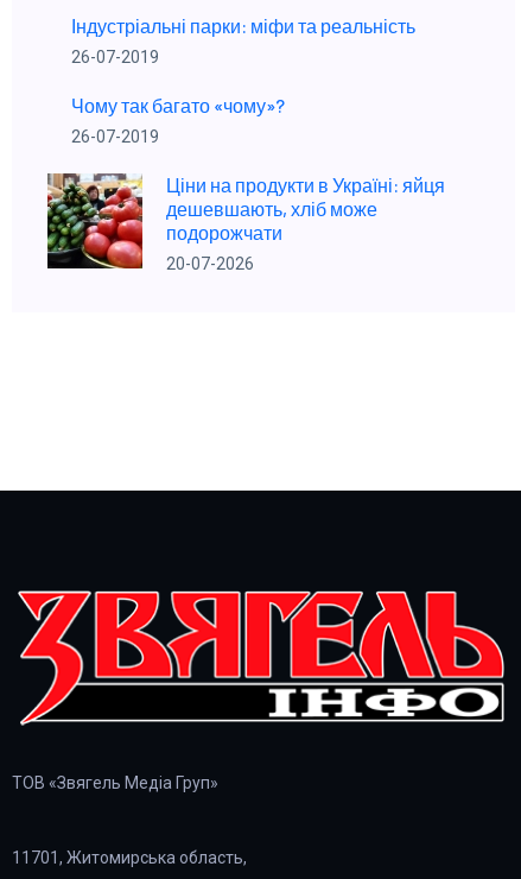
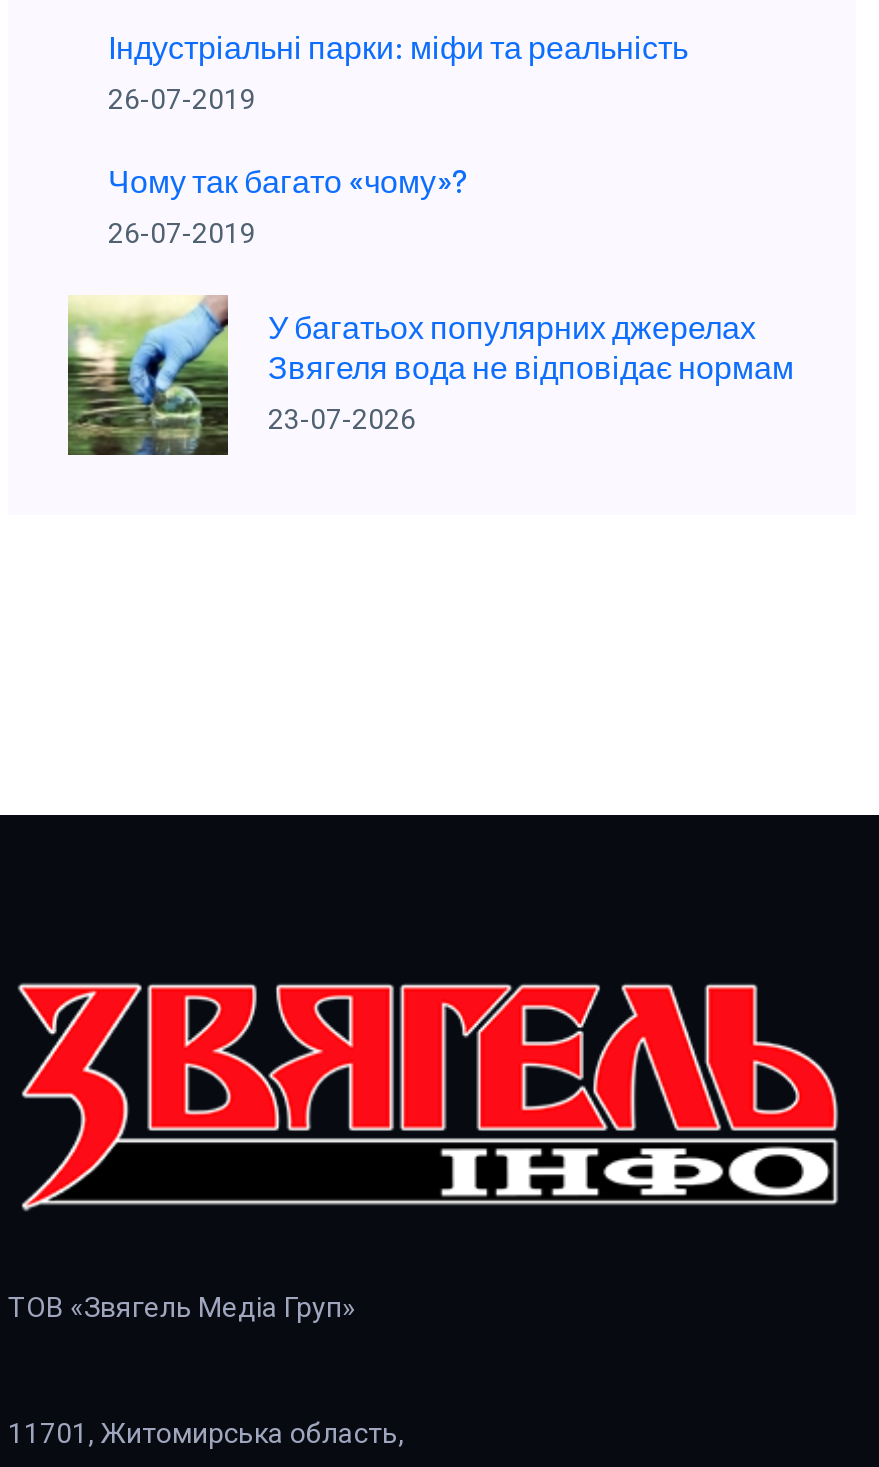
[46,172,445,270] [image] | Ціни на продукти в Україні: яйця | дешевшають, хліб може | подорожчати -> [66,295,794,457] [image] | У багатьох популярних джерелах | Звягеля вода не відповідає нормам
[166,254,254,273] 20-07-2026 -> [268,403,416,435] 23-07-2026

